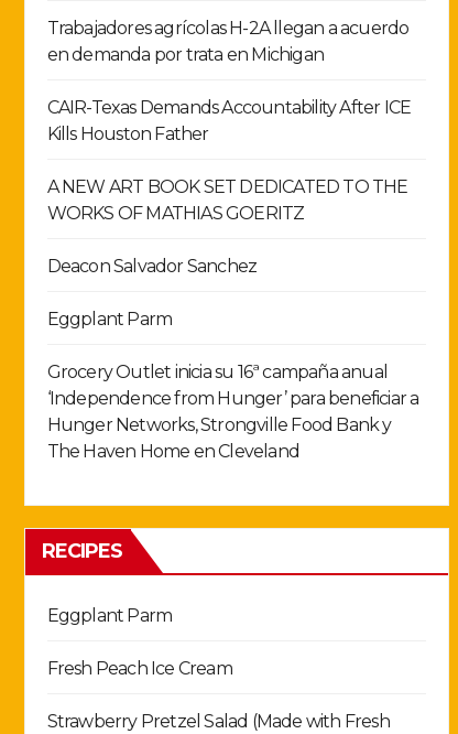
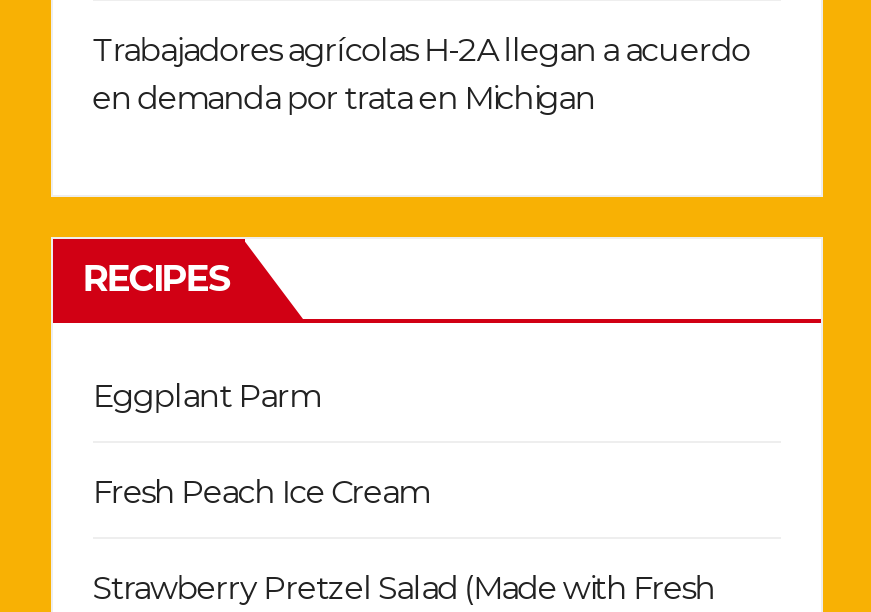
[47,97,419,461] CAIR-Texas Demands Accountability After ICE | Kills Houston Father | A NEW ART BOOK SET DEDICATED TO THE | WORKS OF MATHIAS GOERITZ | Deacon Salvador Sanchez | Eggplant Parm | Grocery Outlet inicia su 16ª campaña anual | ‘Independence from Hunger’ para beneficiar a | Hunger Networks, Strongville Food Bank y | The Haven Home en Cleveland -> none

